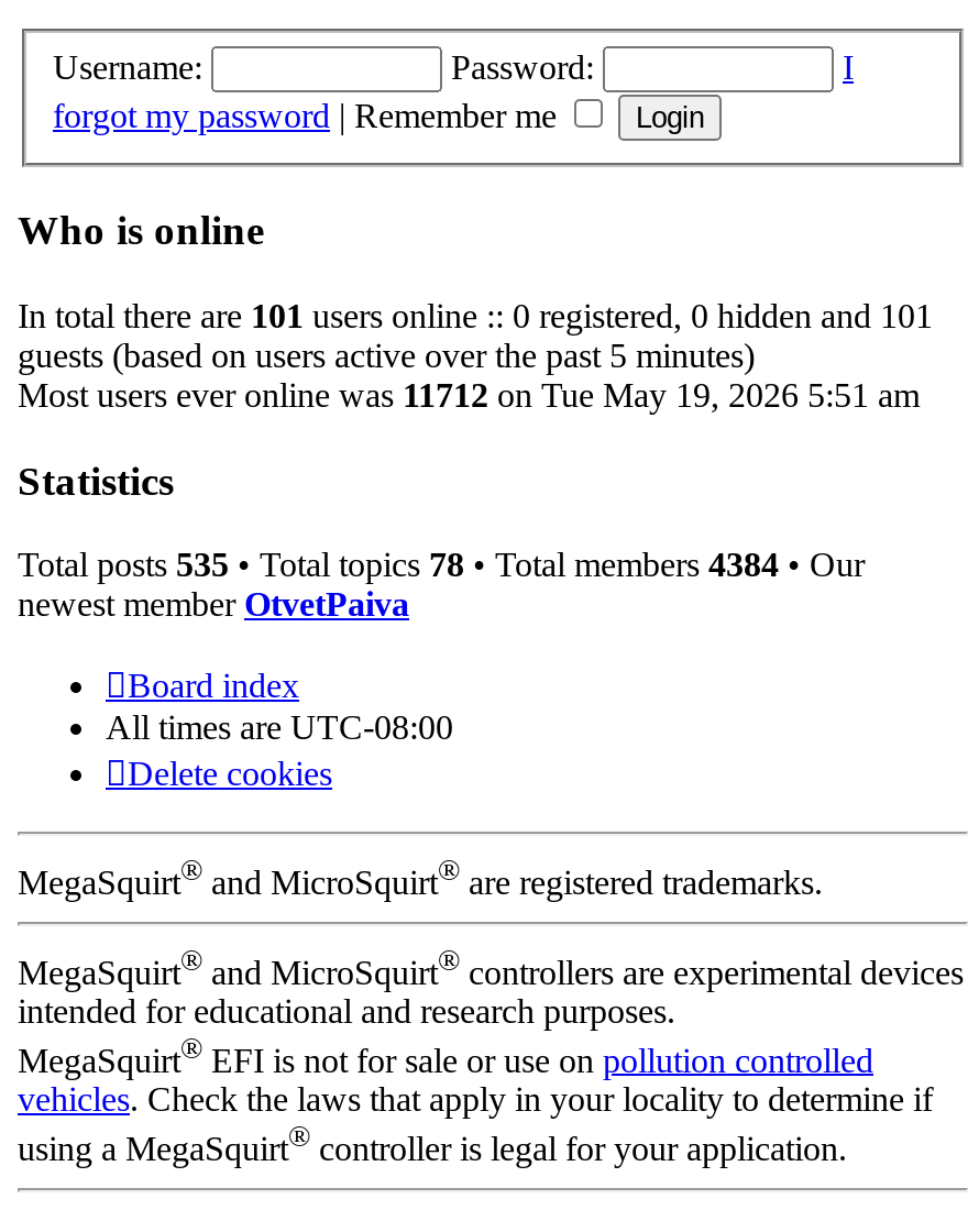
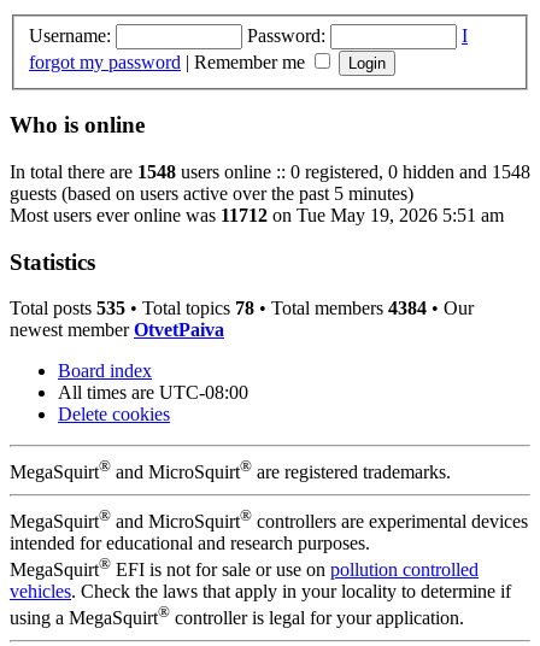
[18,297,933,334] In total there are 101 users online :: 0 registered, 0 hidden and 101 -> [10,161,530,182] In total there are 1548 users online :: 0 registered, 0 hidden and 1548

